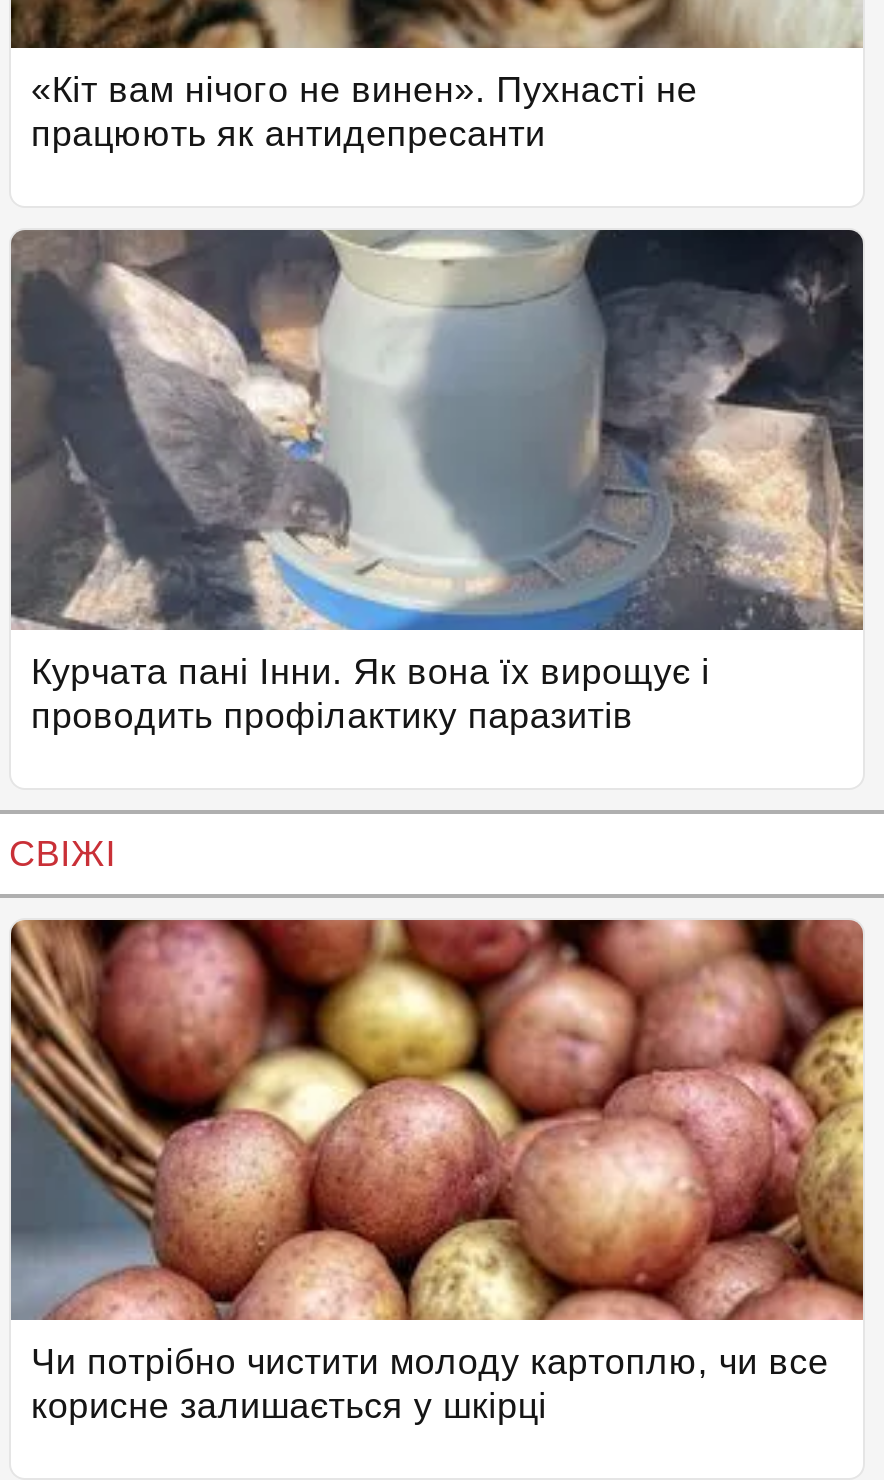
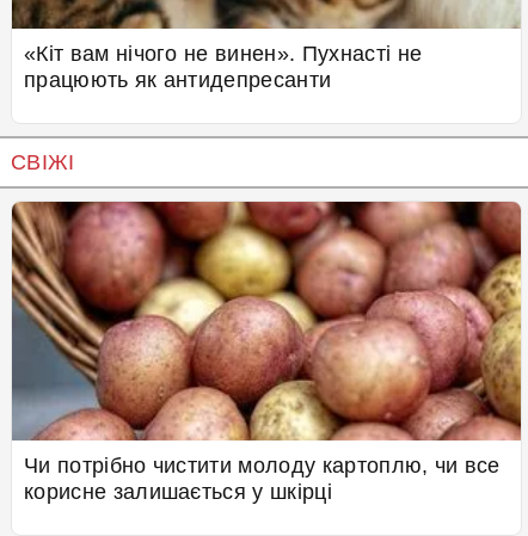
[11,228,865,737] [image] | Курчата пані Інни. Як вона їх вирощує і | проводить профілактику паразитів -> none

